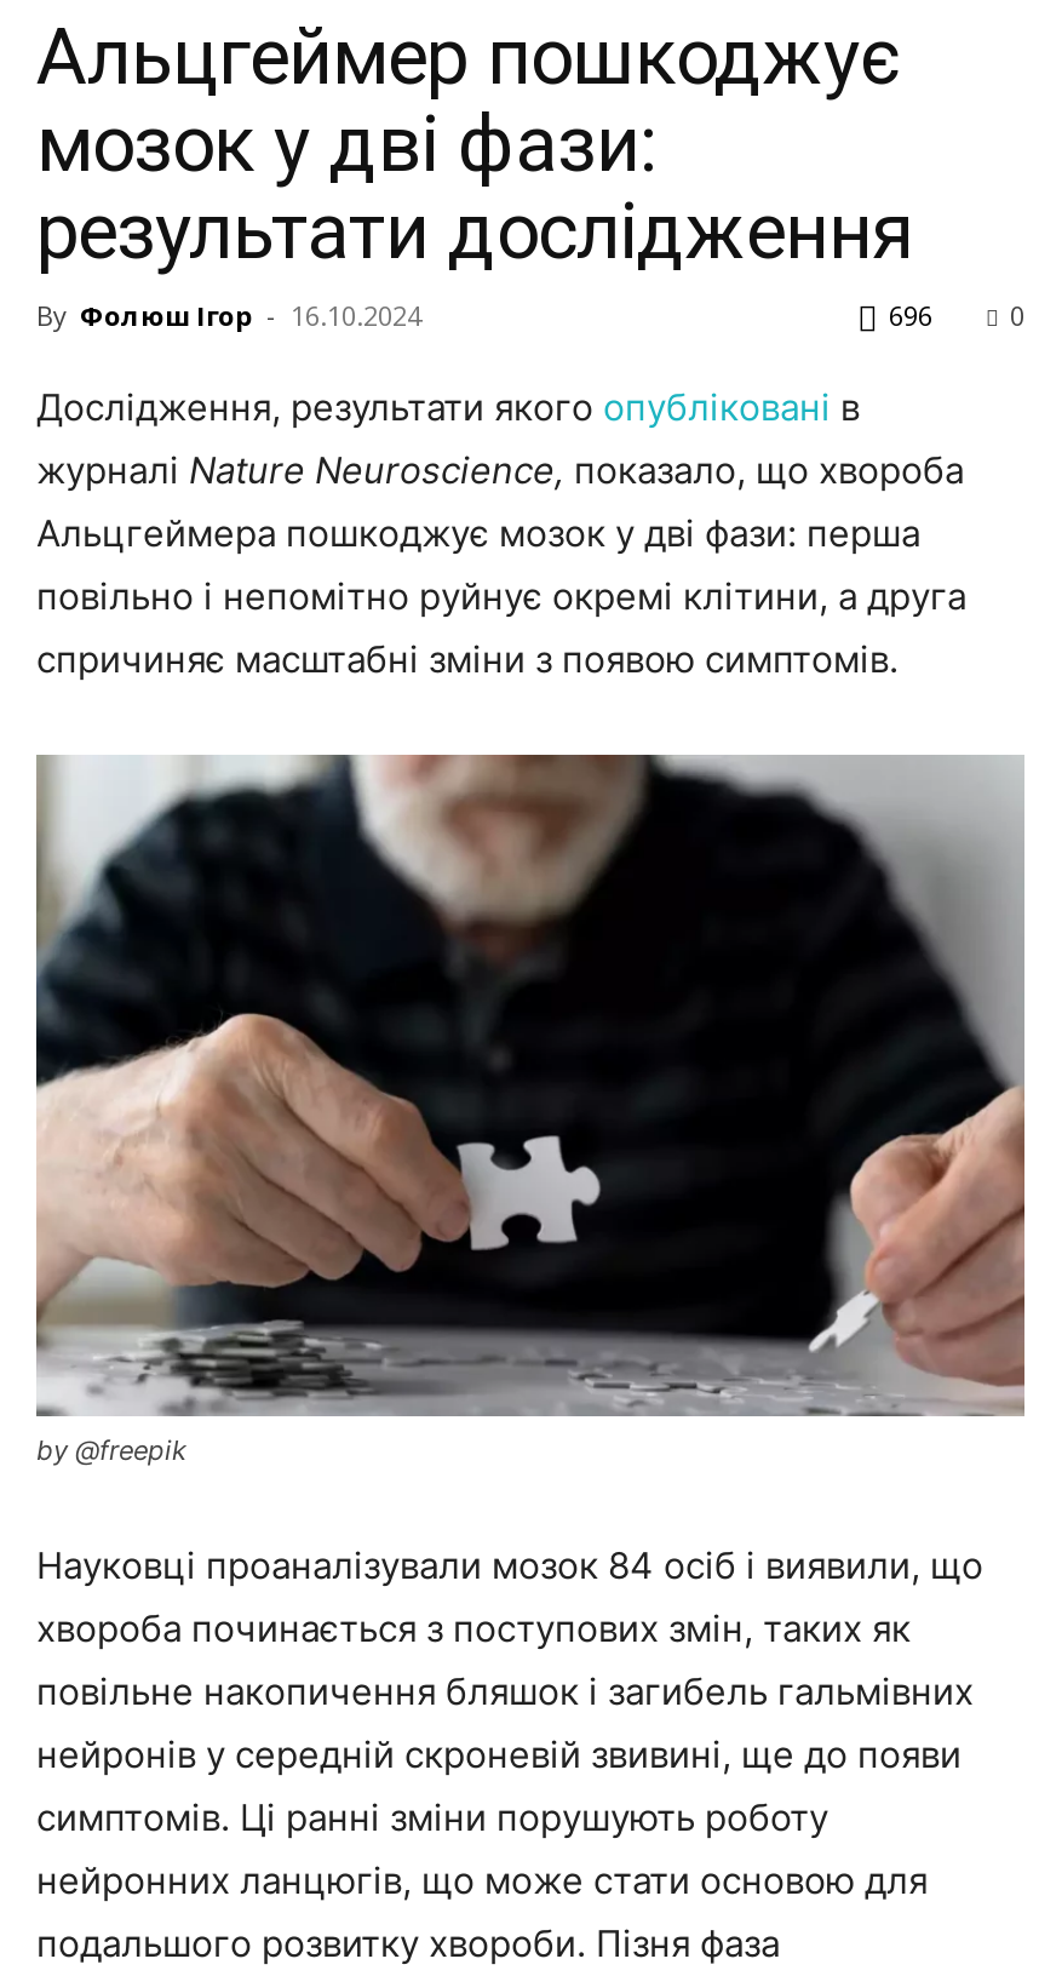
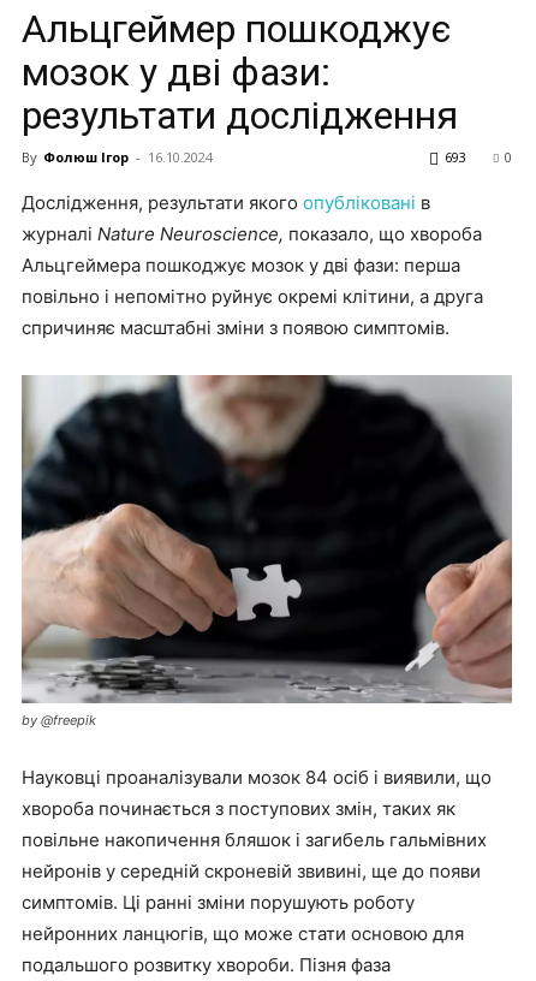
[889,297,932,333] 696 -> [445,148,466,166] 693

